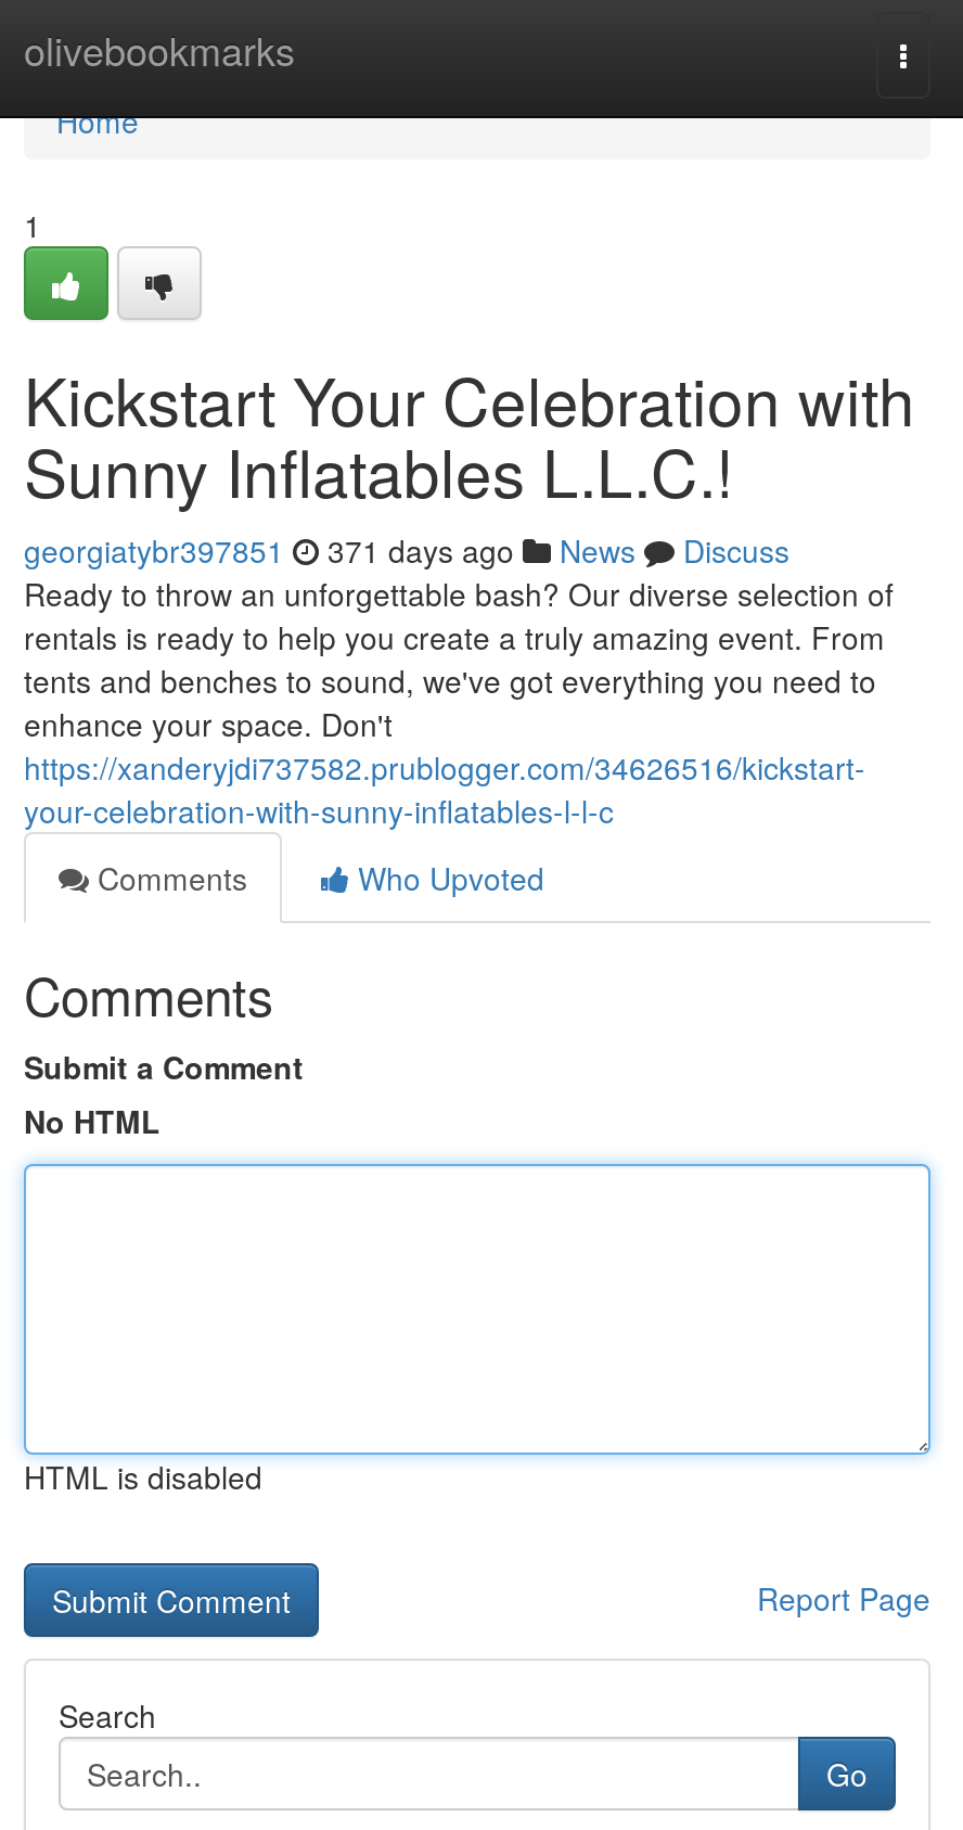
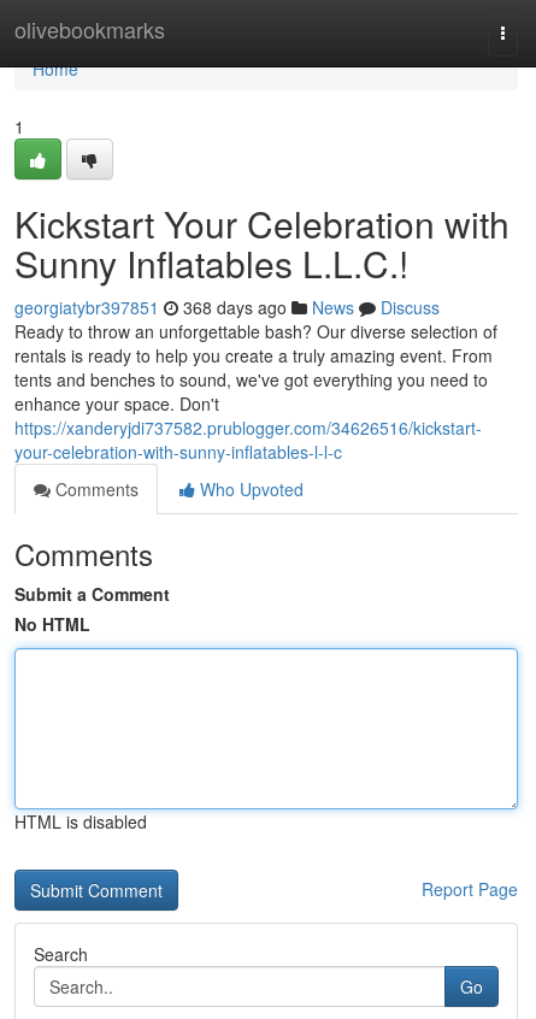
[24,528,789,572] georgiatybr397851 371 days ago News Discuss -> [14,295,440,319] georgiatybr397851 368 days ago News Discuss

